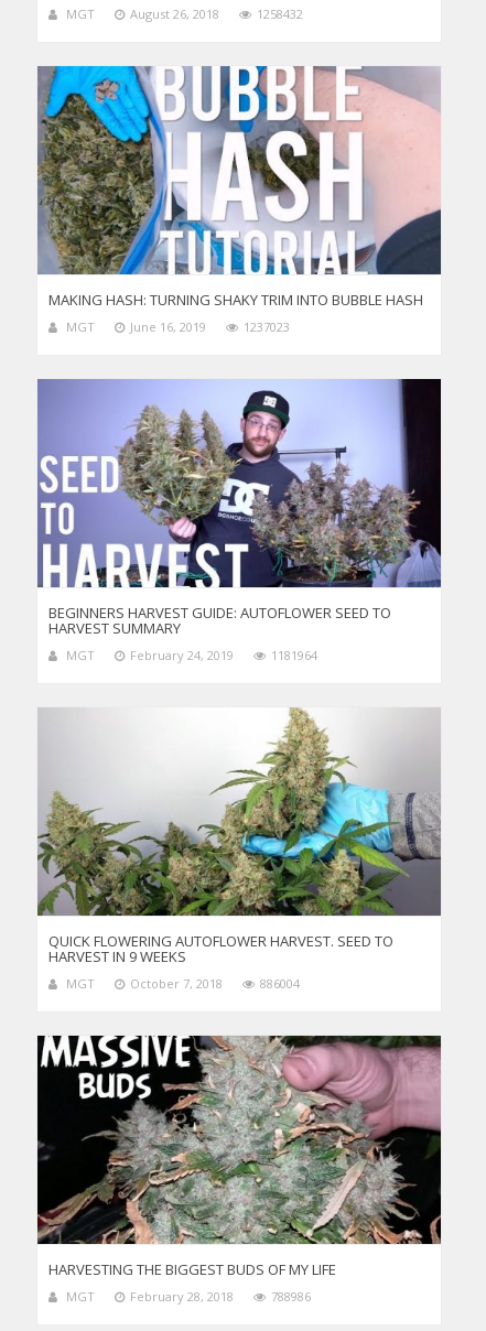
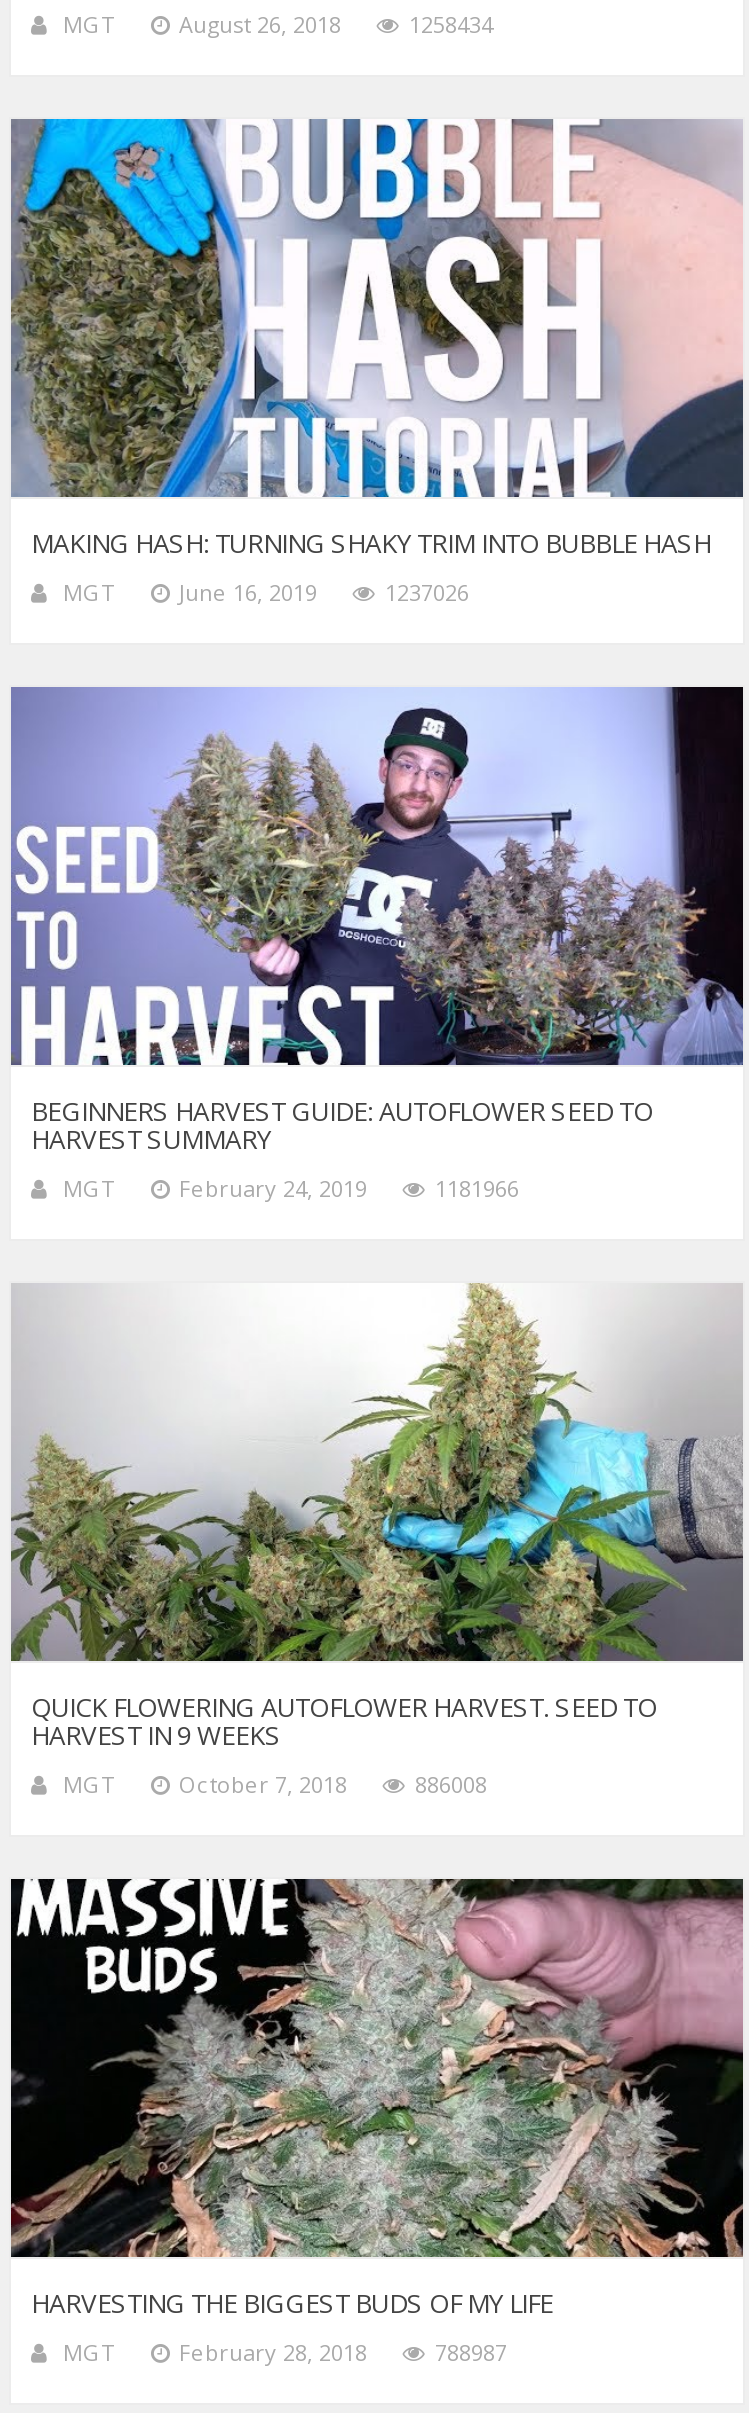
[257,6,303,22] 1258432 -> [409,9,493,39] 1258434
[244,319,290,335] 1237023 -> [385,577,469,607] 1237026
[271,647,317,663] 1181964 -> [435,1173,519,1203] 1181966
[260,975,300,992] 886004 -> [415,1769,487,1799] 886008
[271,1288,311,1305] 788986 -> [435,2337,507,2367] 788987

